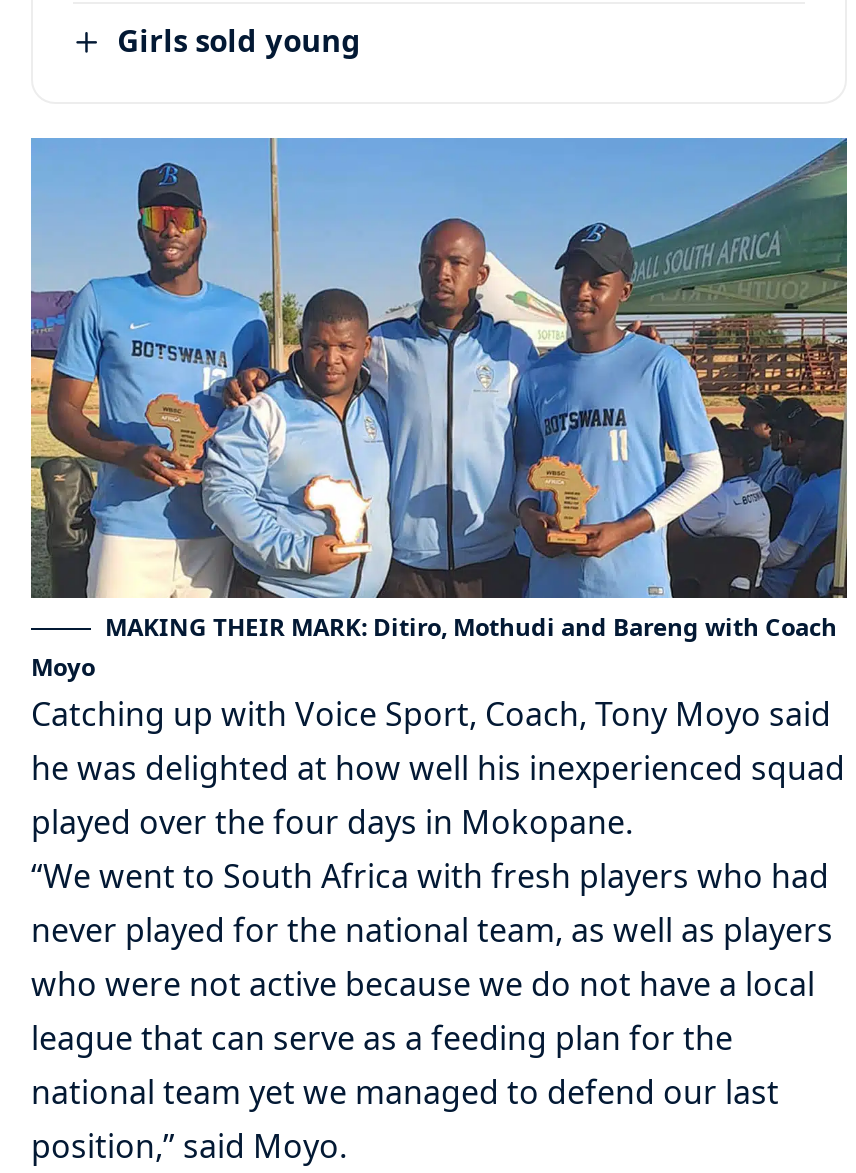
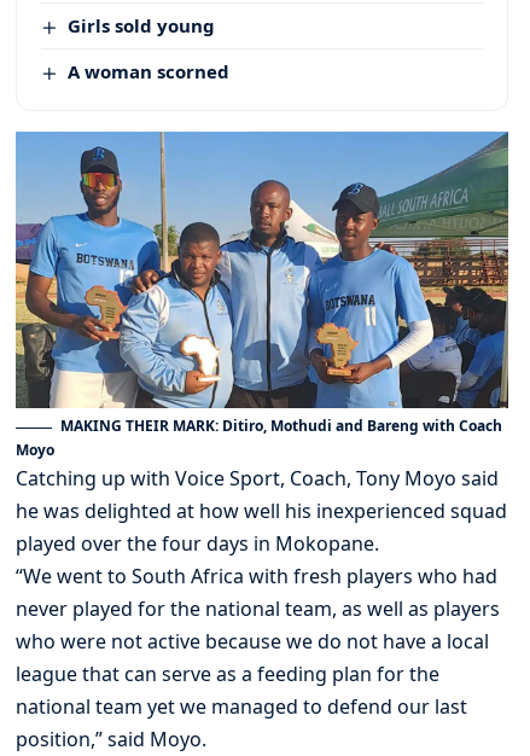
none -> [68,59,230,83] A woman scorned

